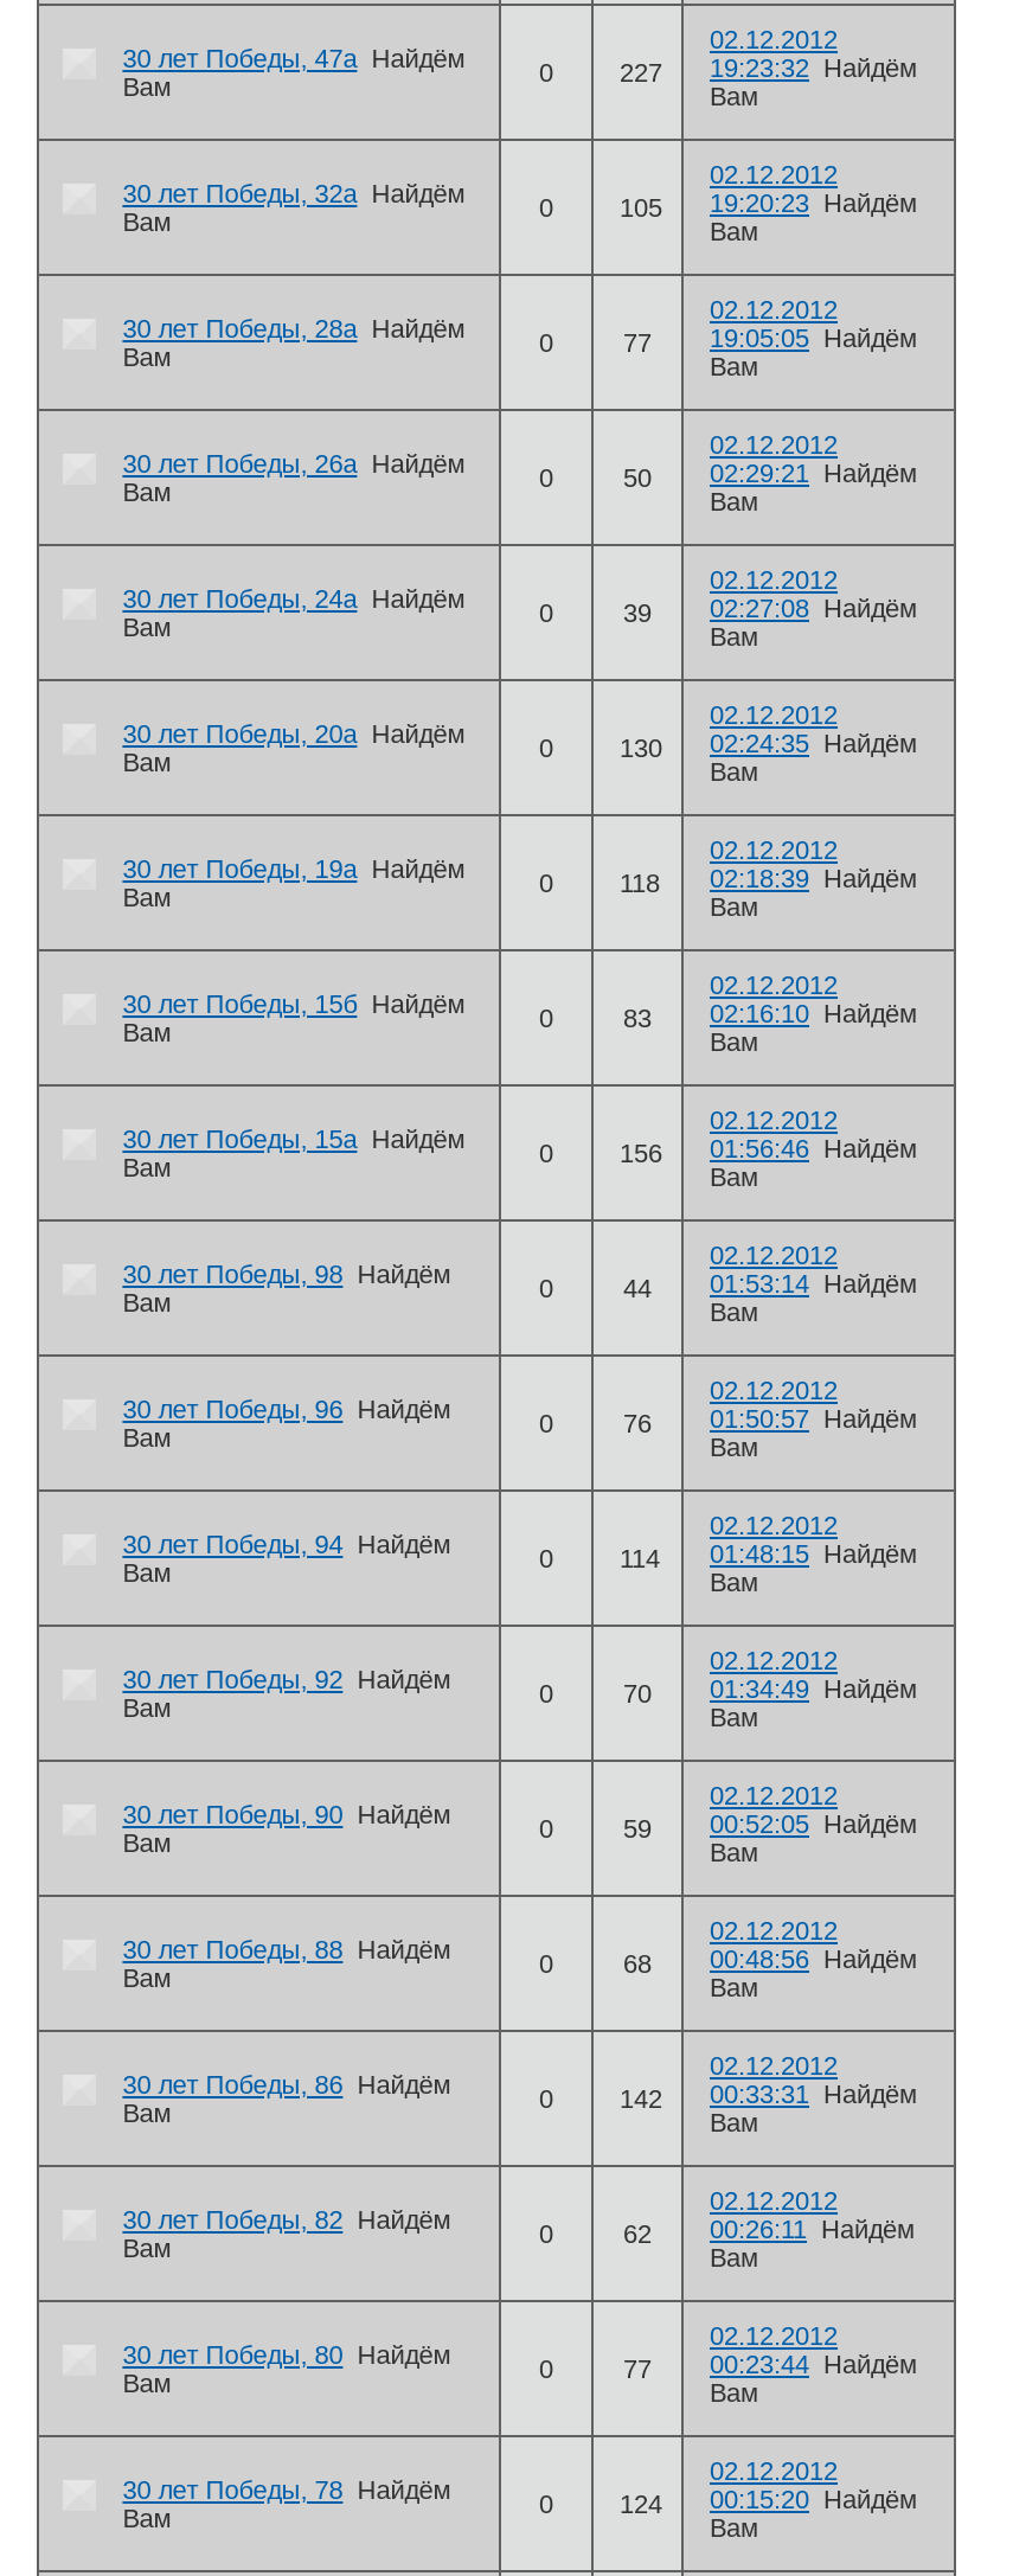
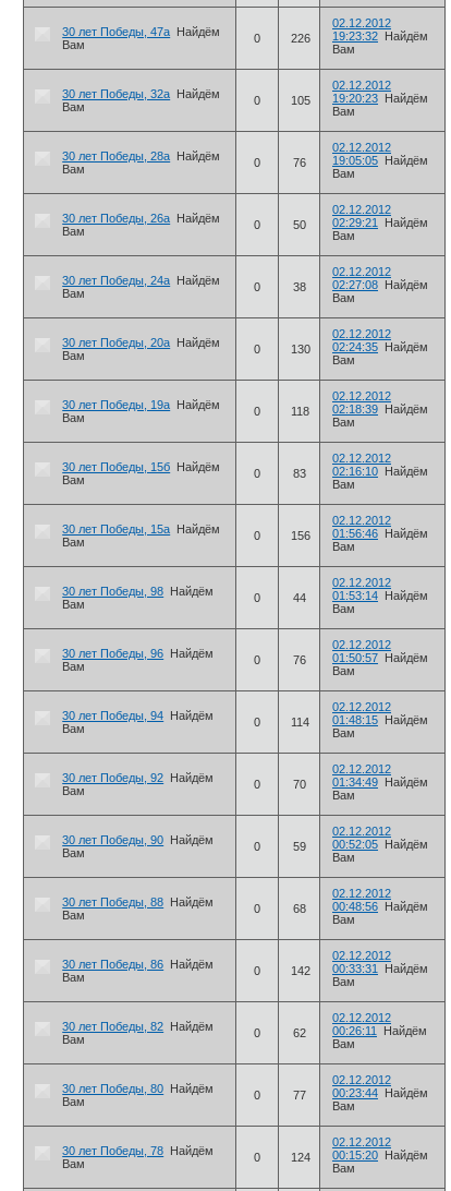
[620,54,918,87] 227 19:23:32 Найдём -> [291,30,428,45] 226 19:23:32 Найдём
[623,329,652,358] 77 -> [292,156,306,169] 76
[623,599,652,628] 39 -> [292,281,306,294] 38

